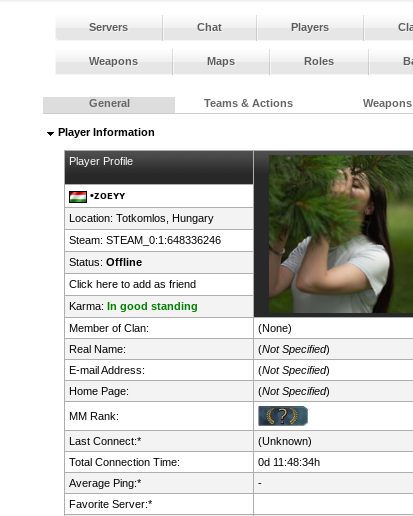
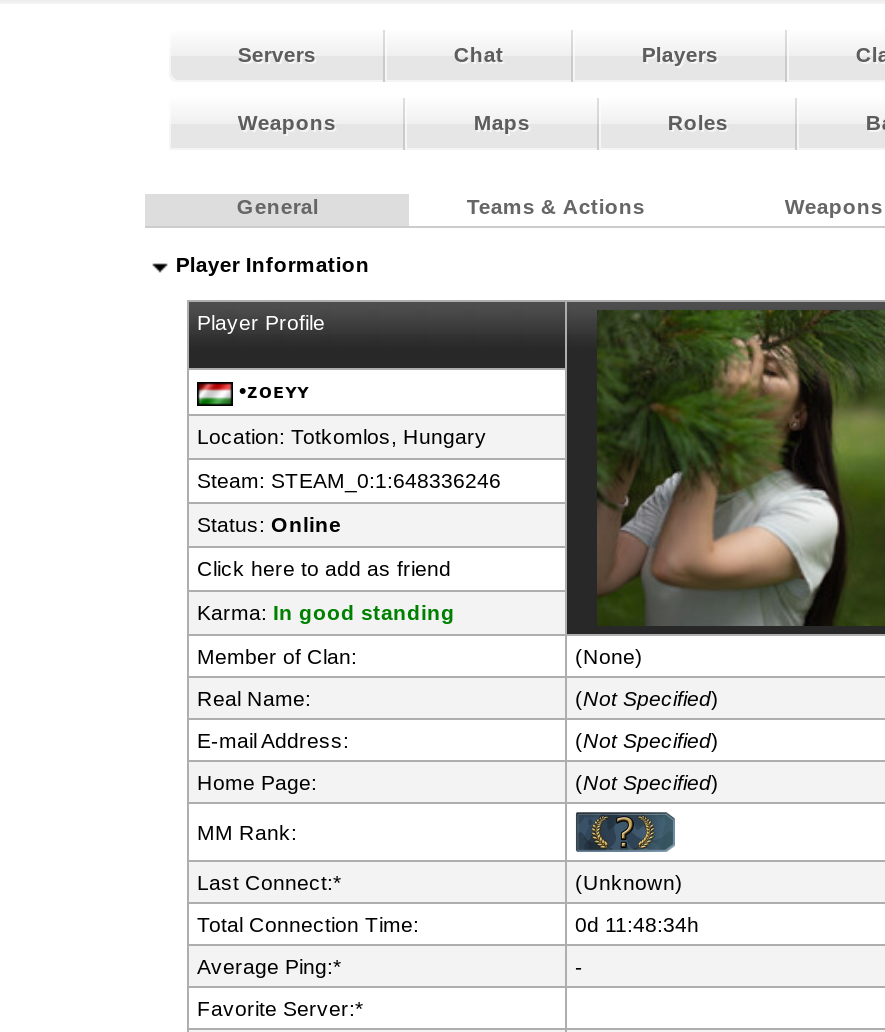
[69,256,142,268] Status: Offline -> [197,513,341,537] Status: Online

